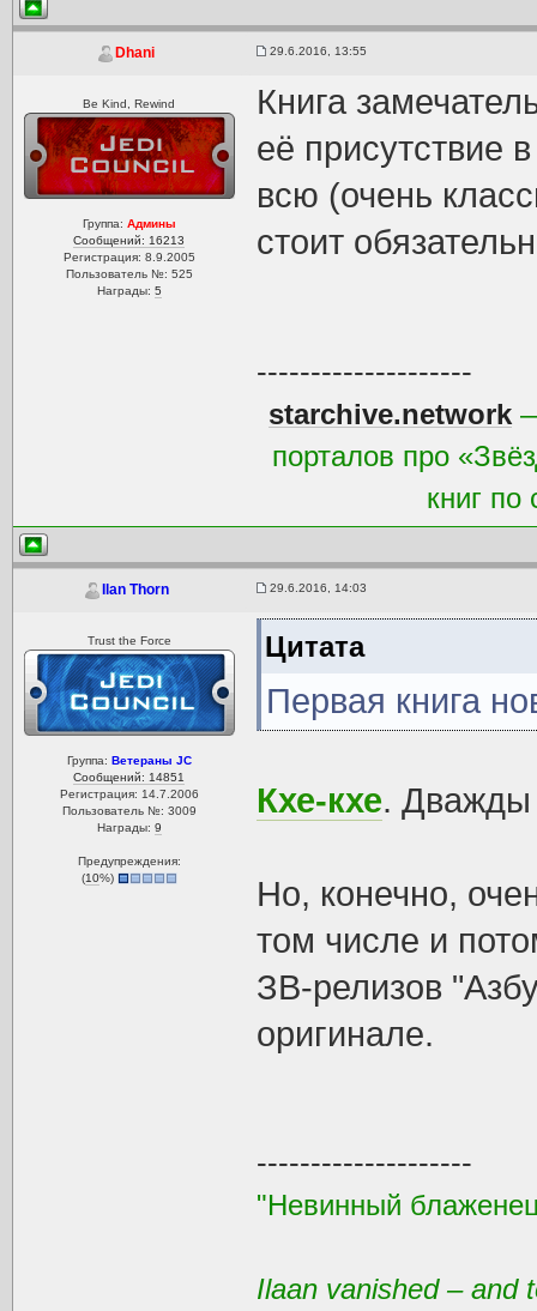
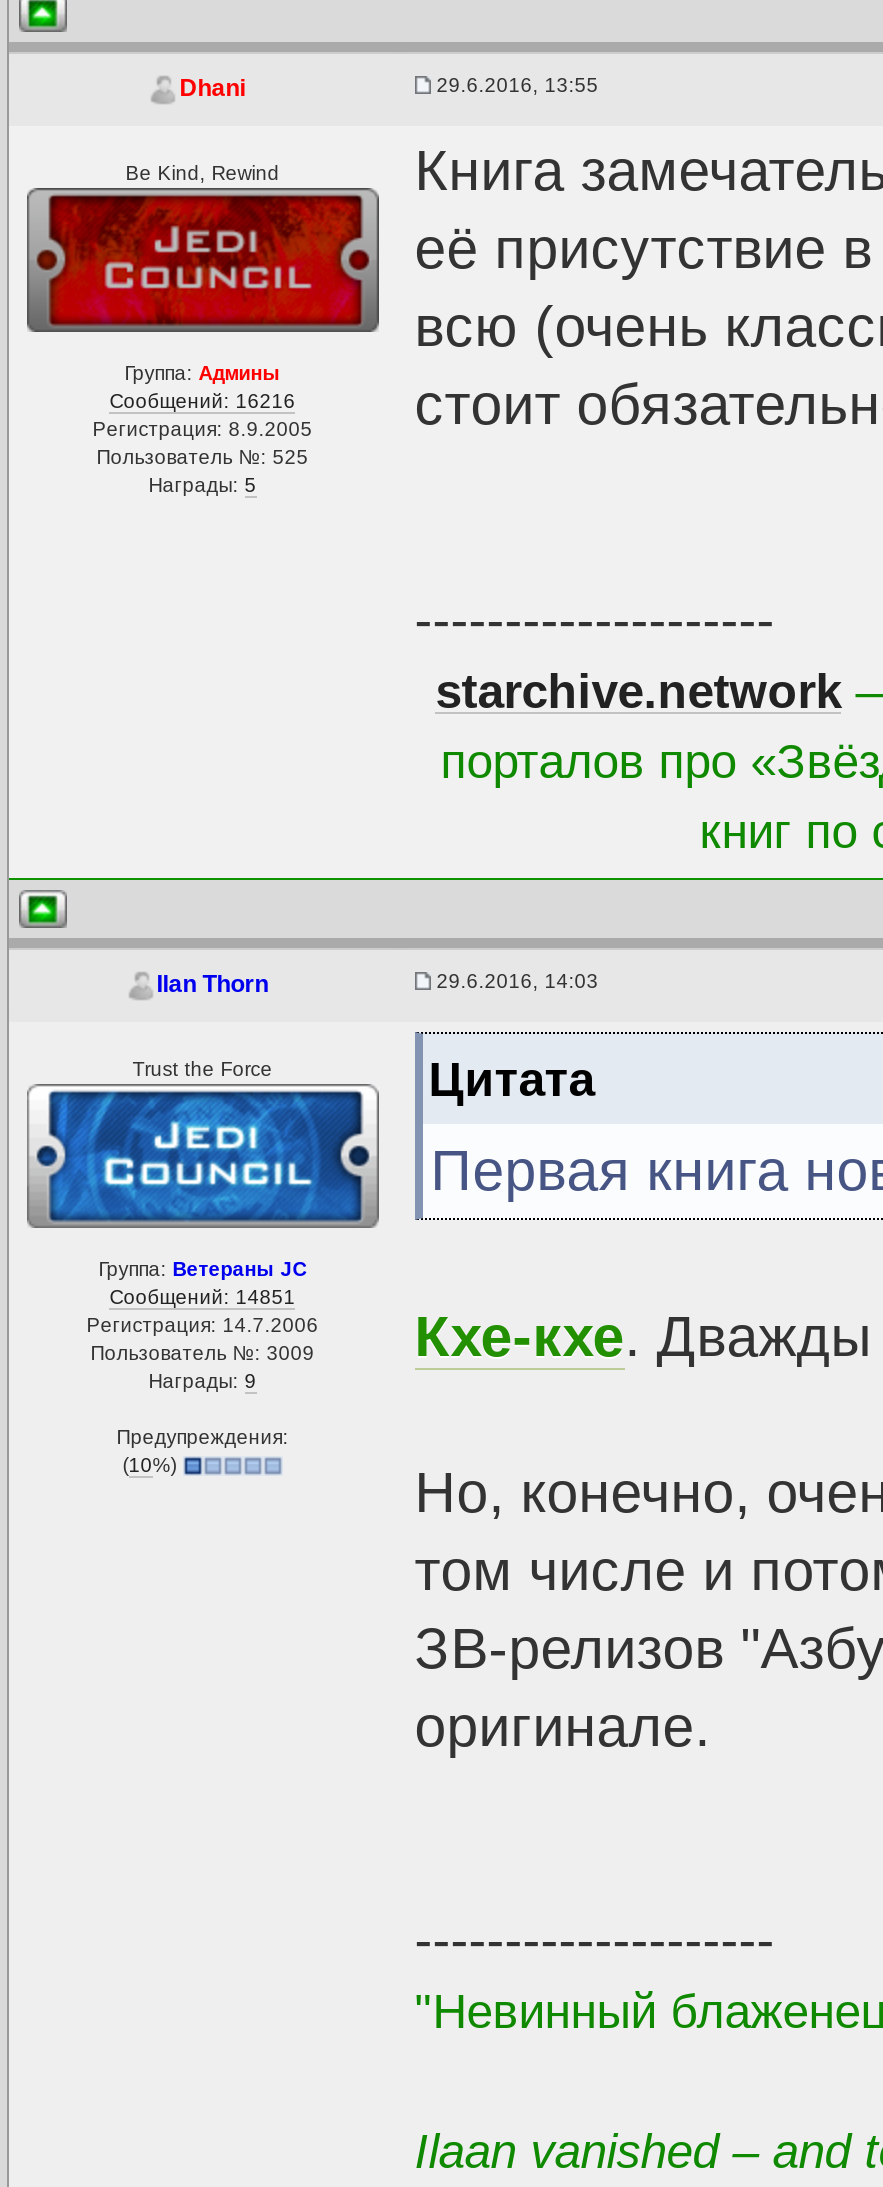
[73,234,185,247] Сообщений: 16213 -> [110,390,296,412] Сообщений: 16216

